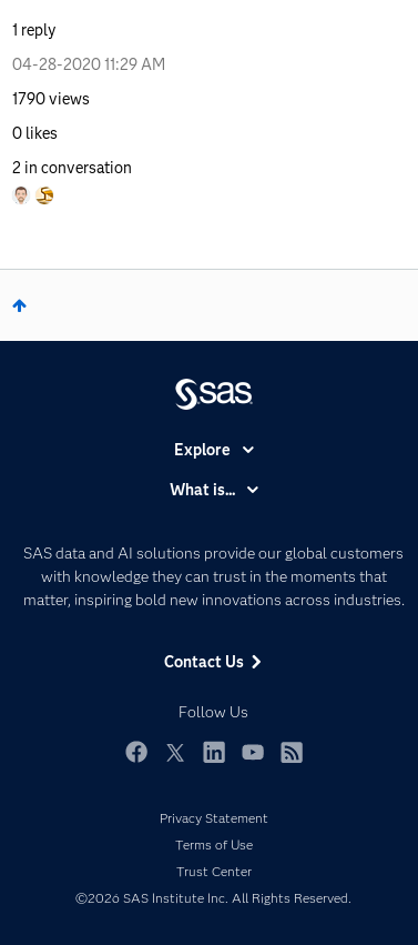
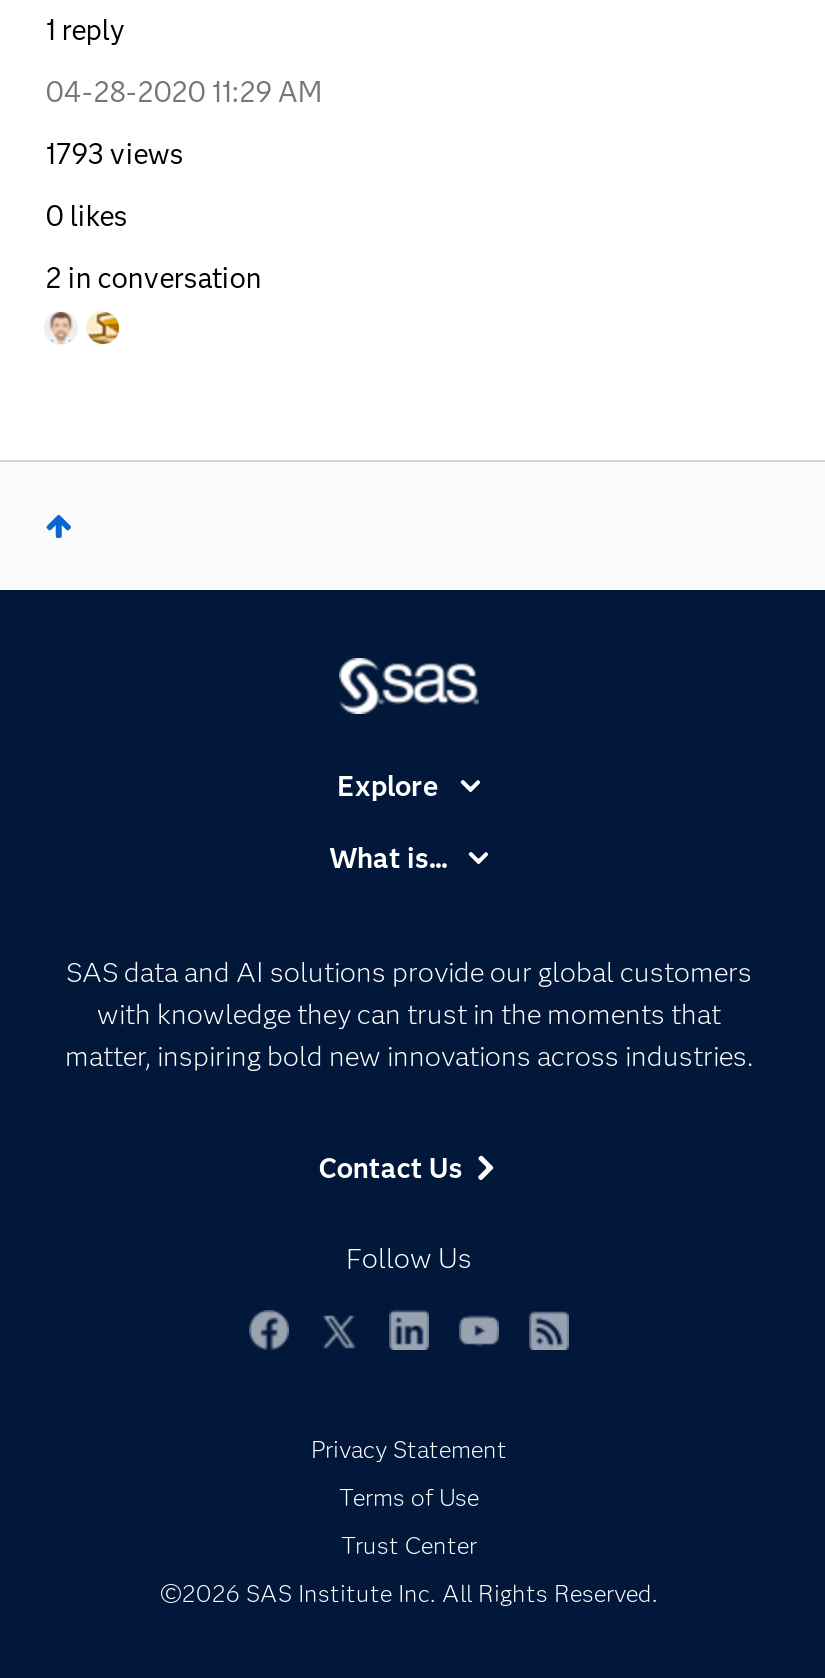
[13,89,90,108] 1790 views -> [46,135,184,171] 1793 views

